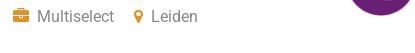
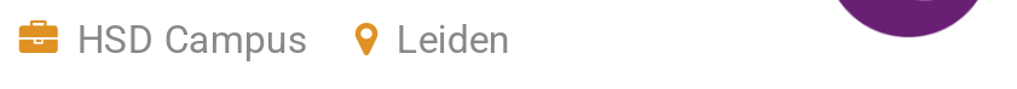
[37,6,114,25] Multiselect -> [77,16,307,61] HSD Campus

